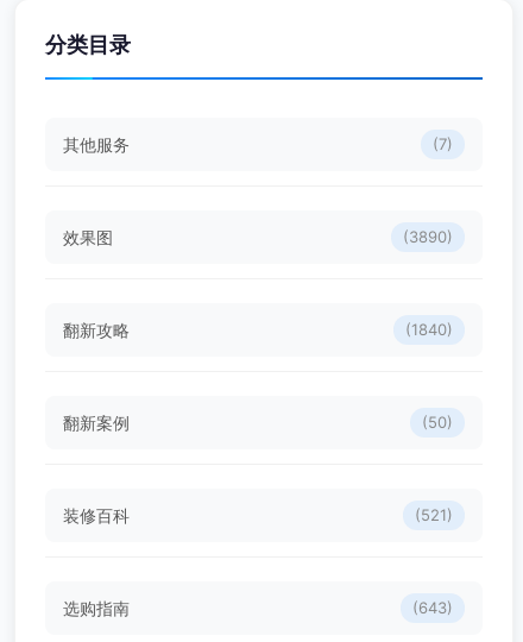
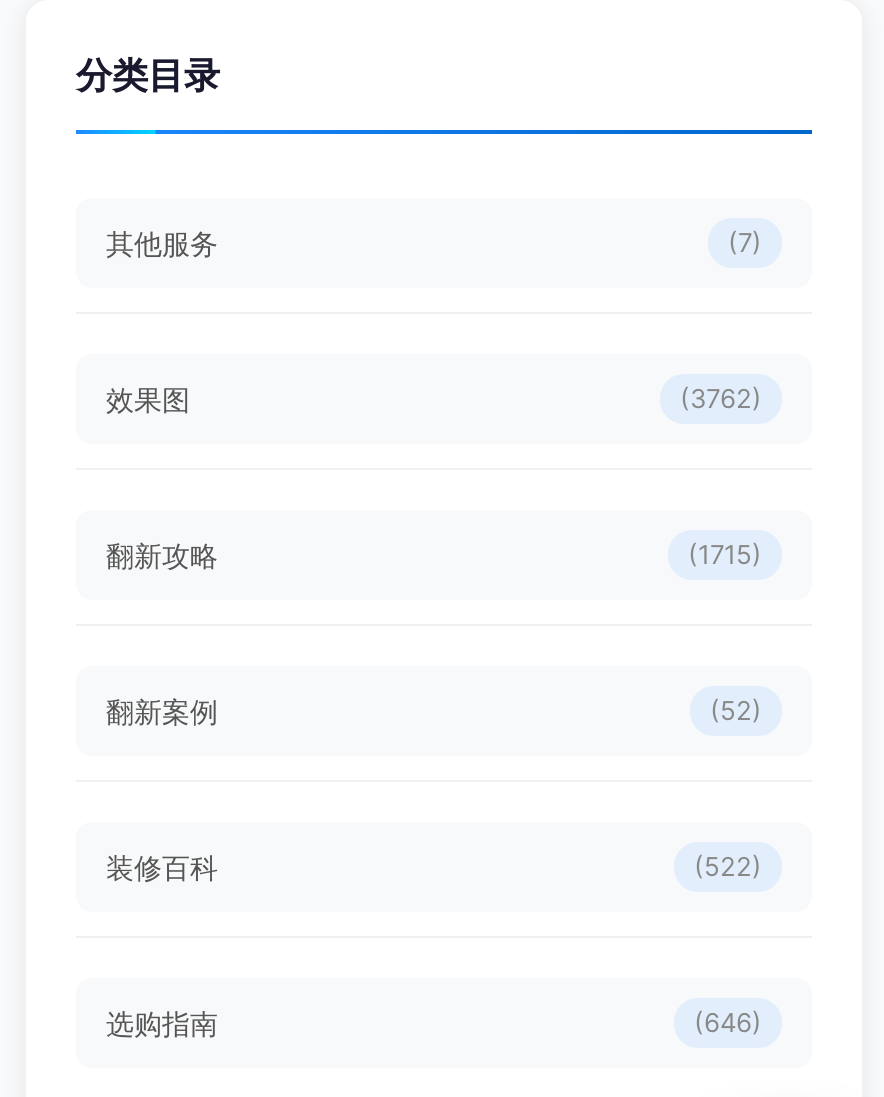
[403,227,453,246] (3890) -> [680,382,762,414] (3762)
[405,320,453,339] (1840) -> [688,538,762,570] (1715)
[422,413,453,432] (50) -> [710,694,762,726] (52)
[415,505,453,524] (521) -> [694,850,762,882] (522)
[412,598,453,617] (643) -> [694,1006,762,1038] (646)

